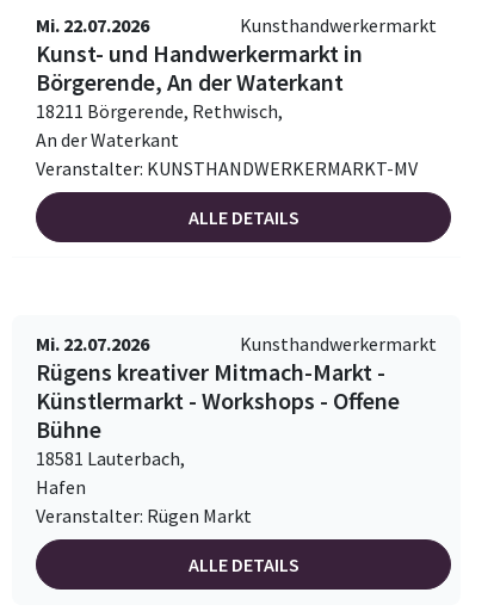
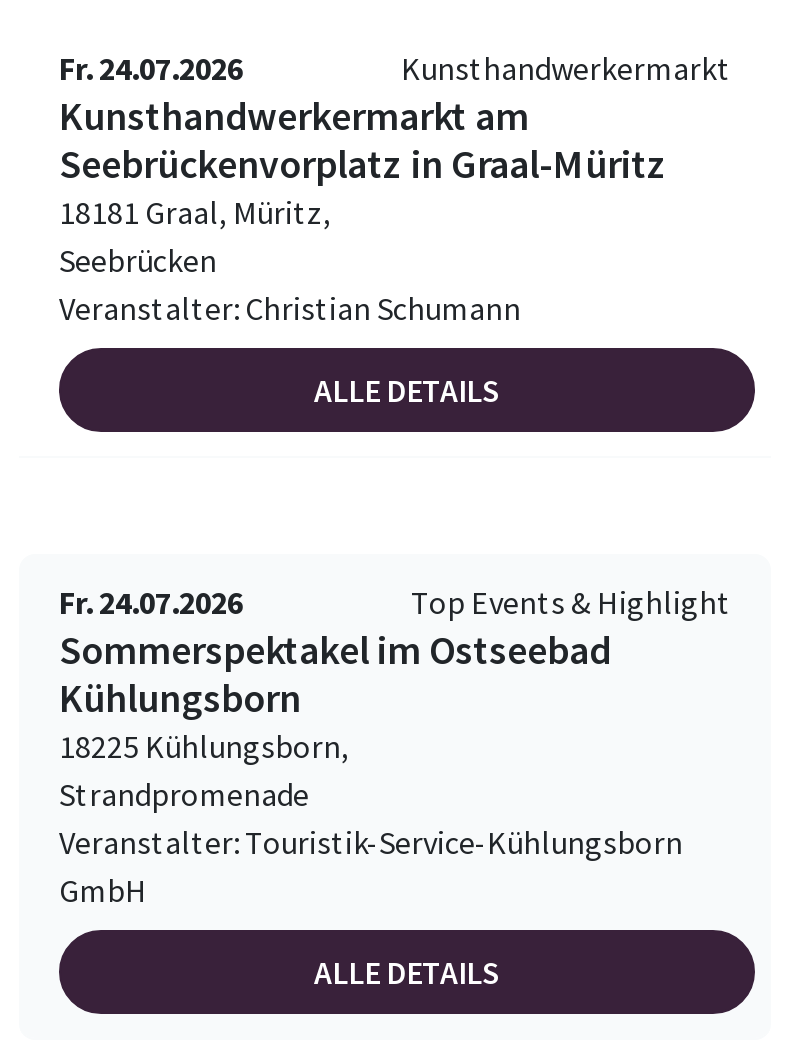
[36,13,149,37] Mi. 22.07.2026 -> [59,48,243,88] Fr. 24.07.2026
[36,38,418,180] Kunst- und Handwerkermarkt in | Börgerende, An der Waterkant | 18211 Börgerende, Rethwisch, | An der Waterkant | Veranstalter: KUNSTHANDWERKERMARKT-MV -> [59,90,667,328] Kunsthandwerkermarkt am | Seebrückenvorplatz in Graal-Müritz | 18181 Graal, Müritz, | Seebrücken | Veranstalter: Christian Schumann
[36,332,437,527] Mi. 22.07.2026 | Kunsthandwerkermarkt | Rügens kreativer Mitmach-Markt - | Künstlermarkt - Workshops - Offene | Bühne | 18581 Lauterbach, | Hafen | Veranstalter: Rügen Markt -> [59,582,731,910] Fr. 24.07.2026 | Top Events & Highlight | Sommerspektakel im Ostseebad | Kühlungsborn | 18225 Kühlungsborn, | Strandpromenade | Veranstalter: Touristik-Service-Kühlungsborn | GmbH

